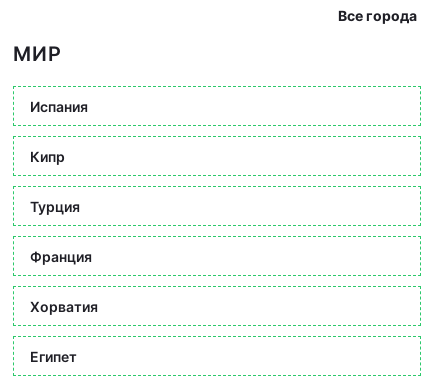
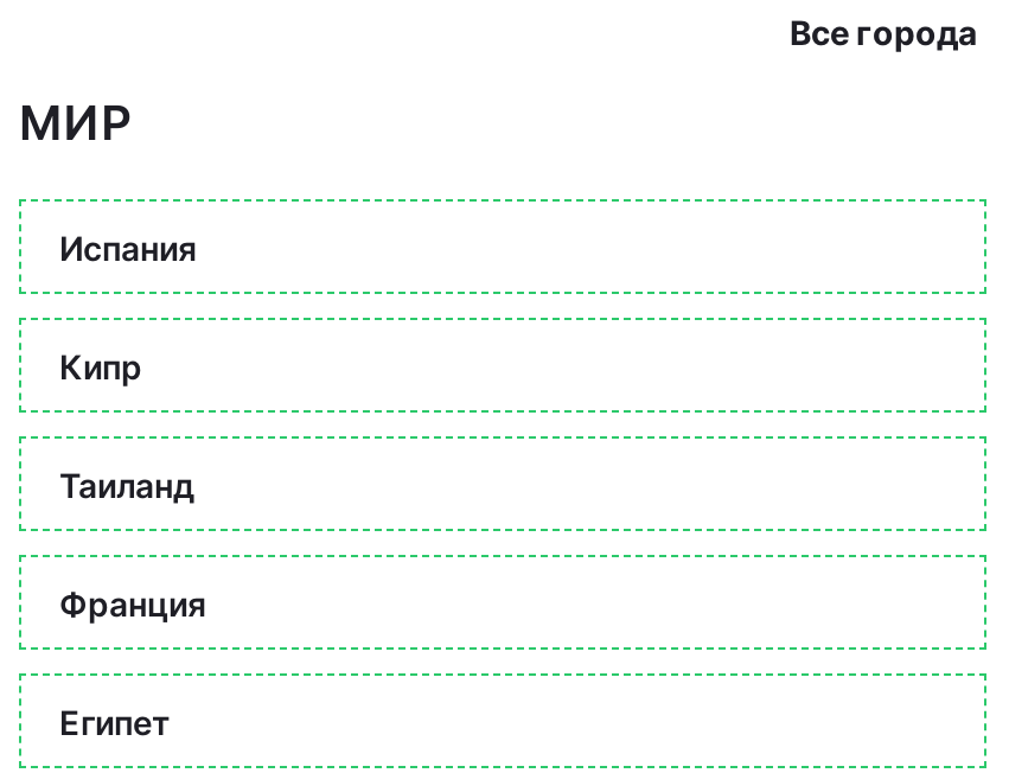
[30,197,80,214] Турция -> [59,464,194,504] Таиланд
[30,297,98,314] Хорватия -> none

